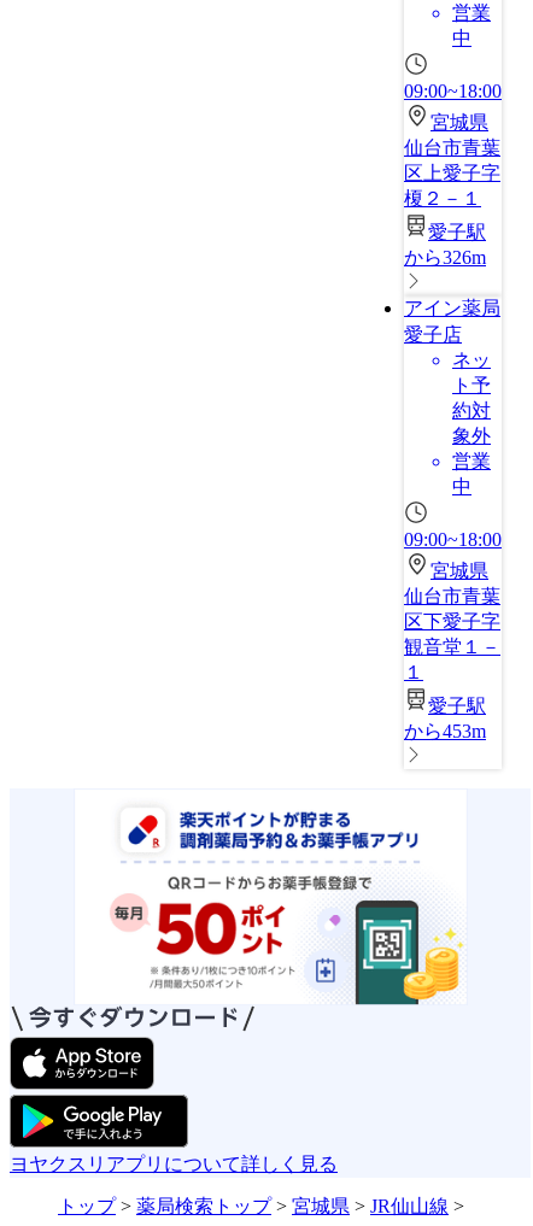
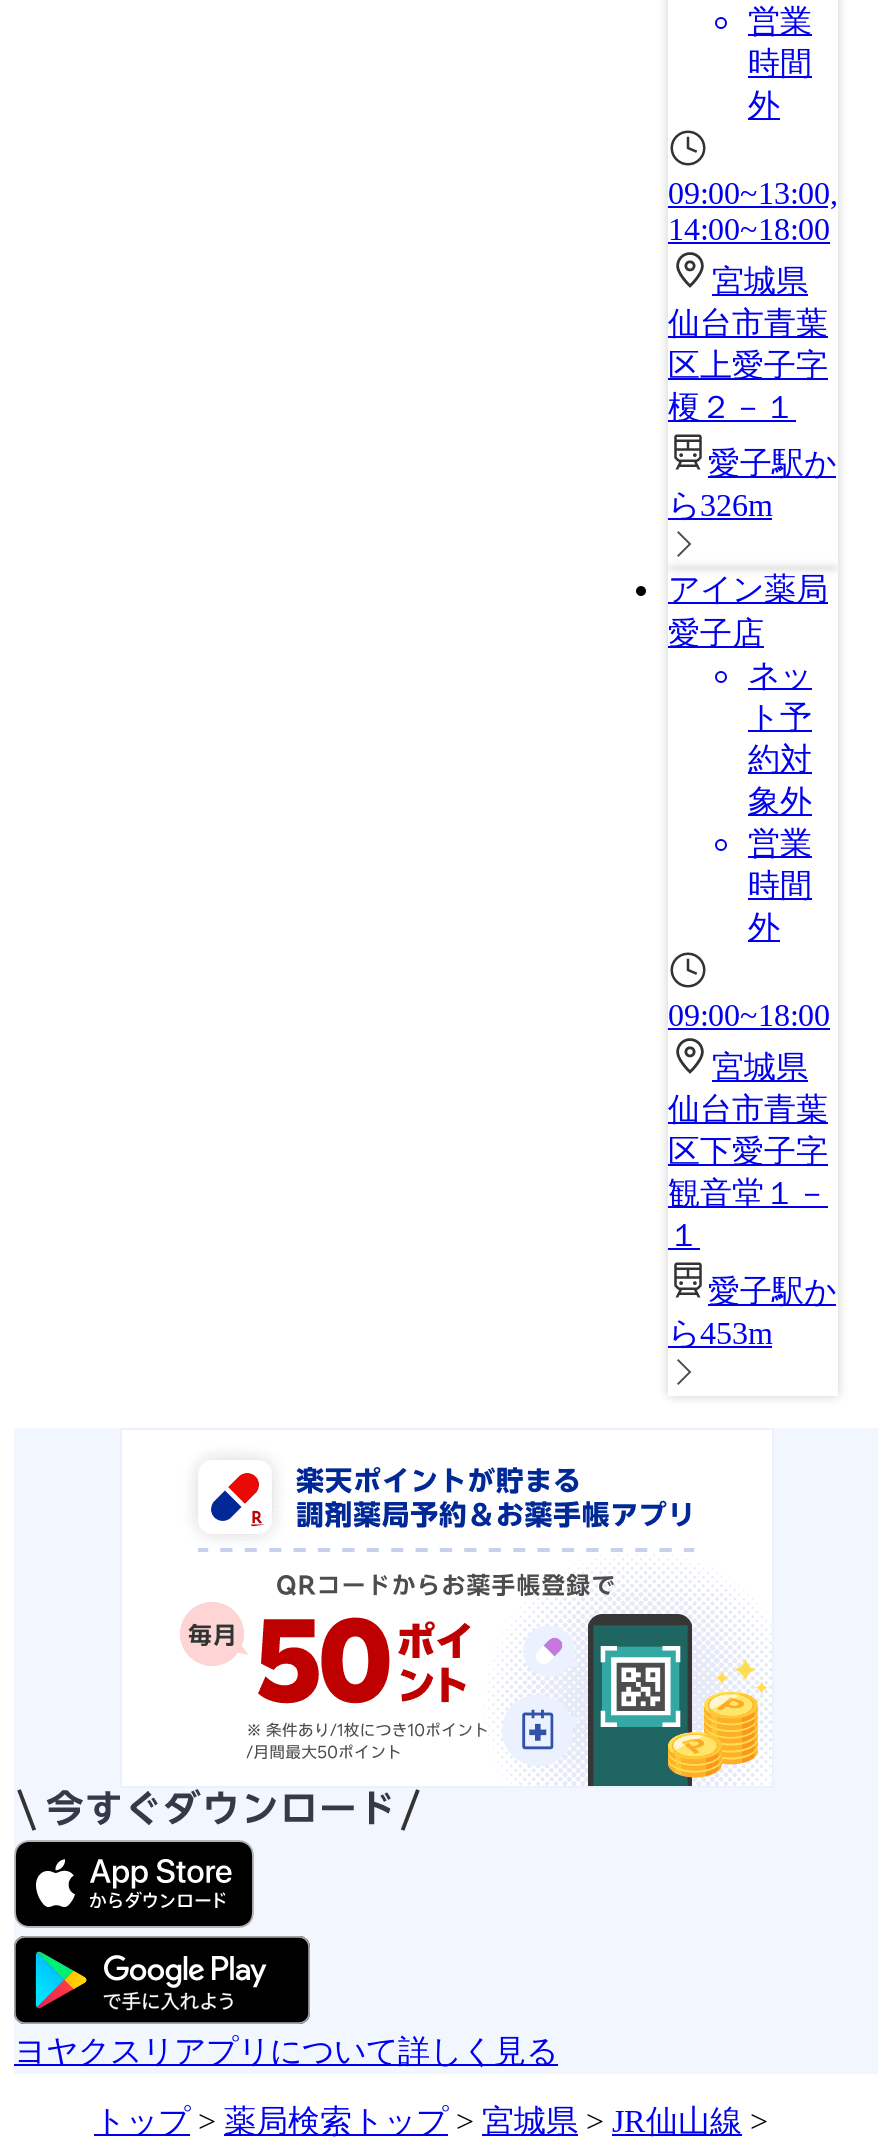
[452,28,471,48] 中 -> [748,46,812,122] 時間 | 外
[404,81,502,101] 09:00~18:00 -> [668,176,838,246] 09:00~13:00, | 14:00~18:00
[452,476,471,497] 中 -> [748,868,812,944] 時間 | 外

